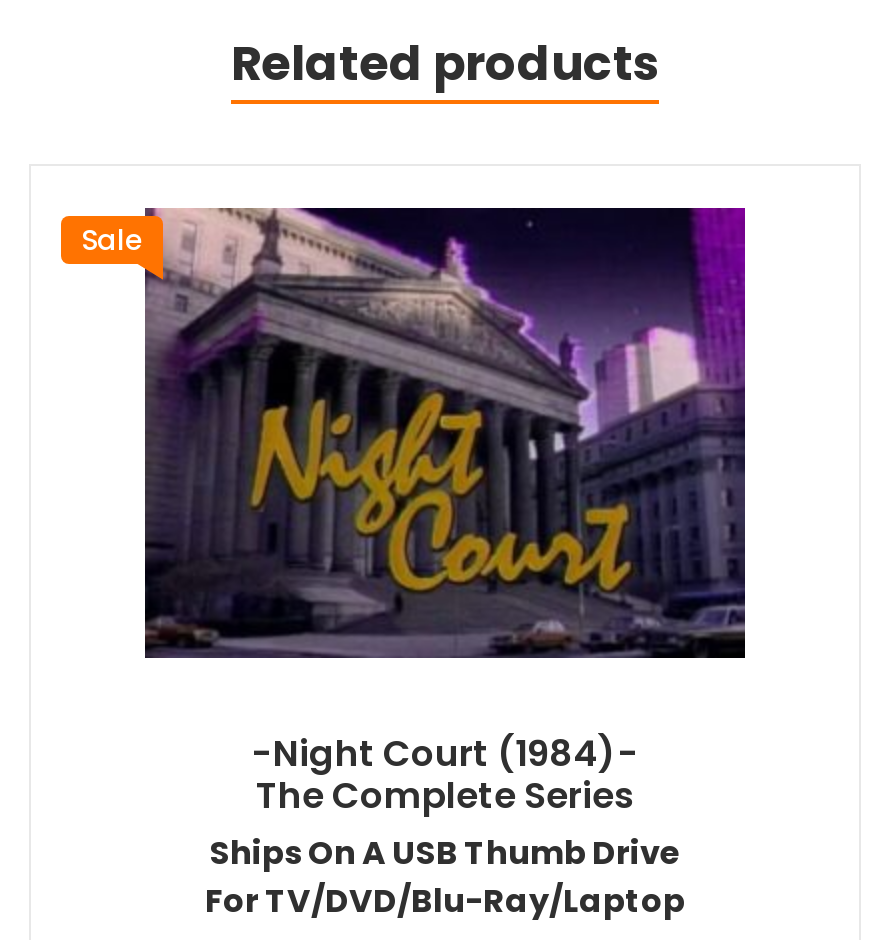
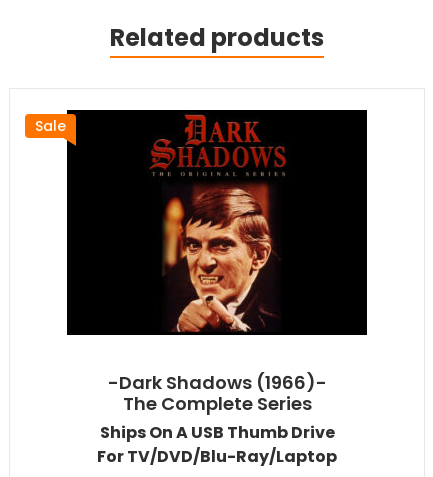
[143,206,747,778] [image] | -Night Court (1984)- -> [66,109,368,395] [image] | -Dark Shadows (1966)-

